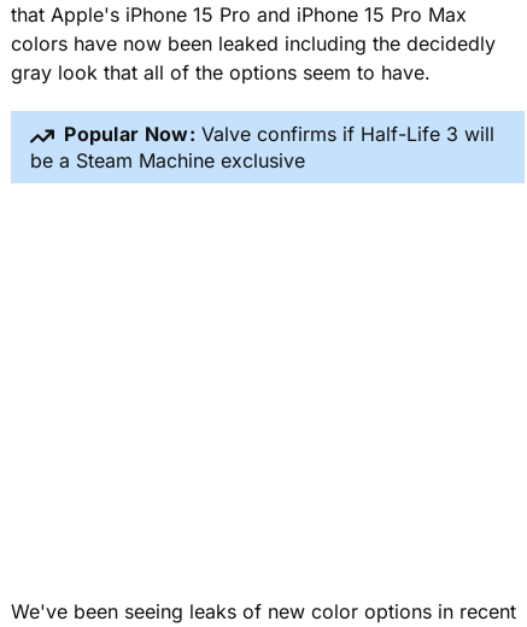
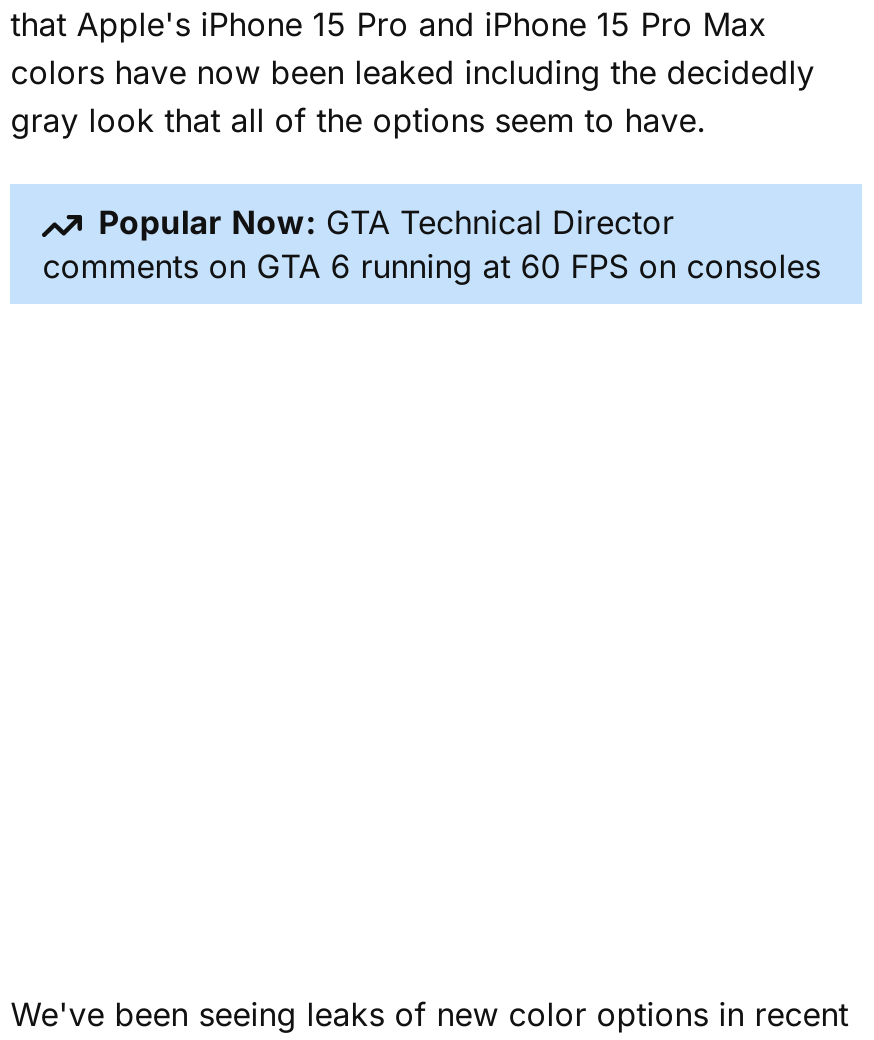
[30,122,494,172] Popular Now: Valve confirms if Half-Life 3 will | be a Steam Machine exclusive -> [42,202,820,286] Popular Now: GTA Technical Director | comments on GTA 6 running at 60 FPS on consoles

